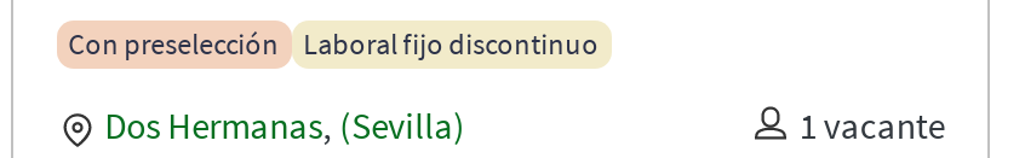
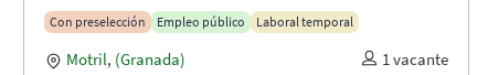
[303,25,599,61] Laboral fijo discontinuo -> [156,14,353,30] Empleo público | Laboral temporal
[104,102,465,148] Dos Hermanas, (Sevilla) -> [66,49,185,70] Motril, (Granada)

